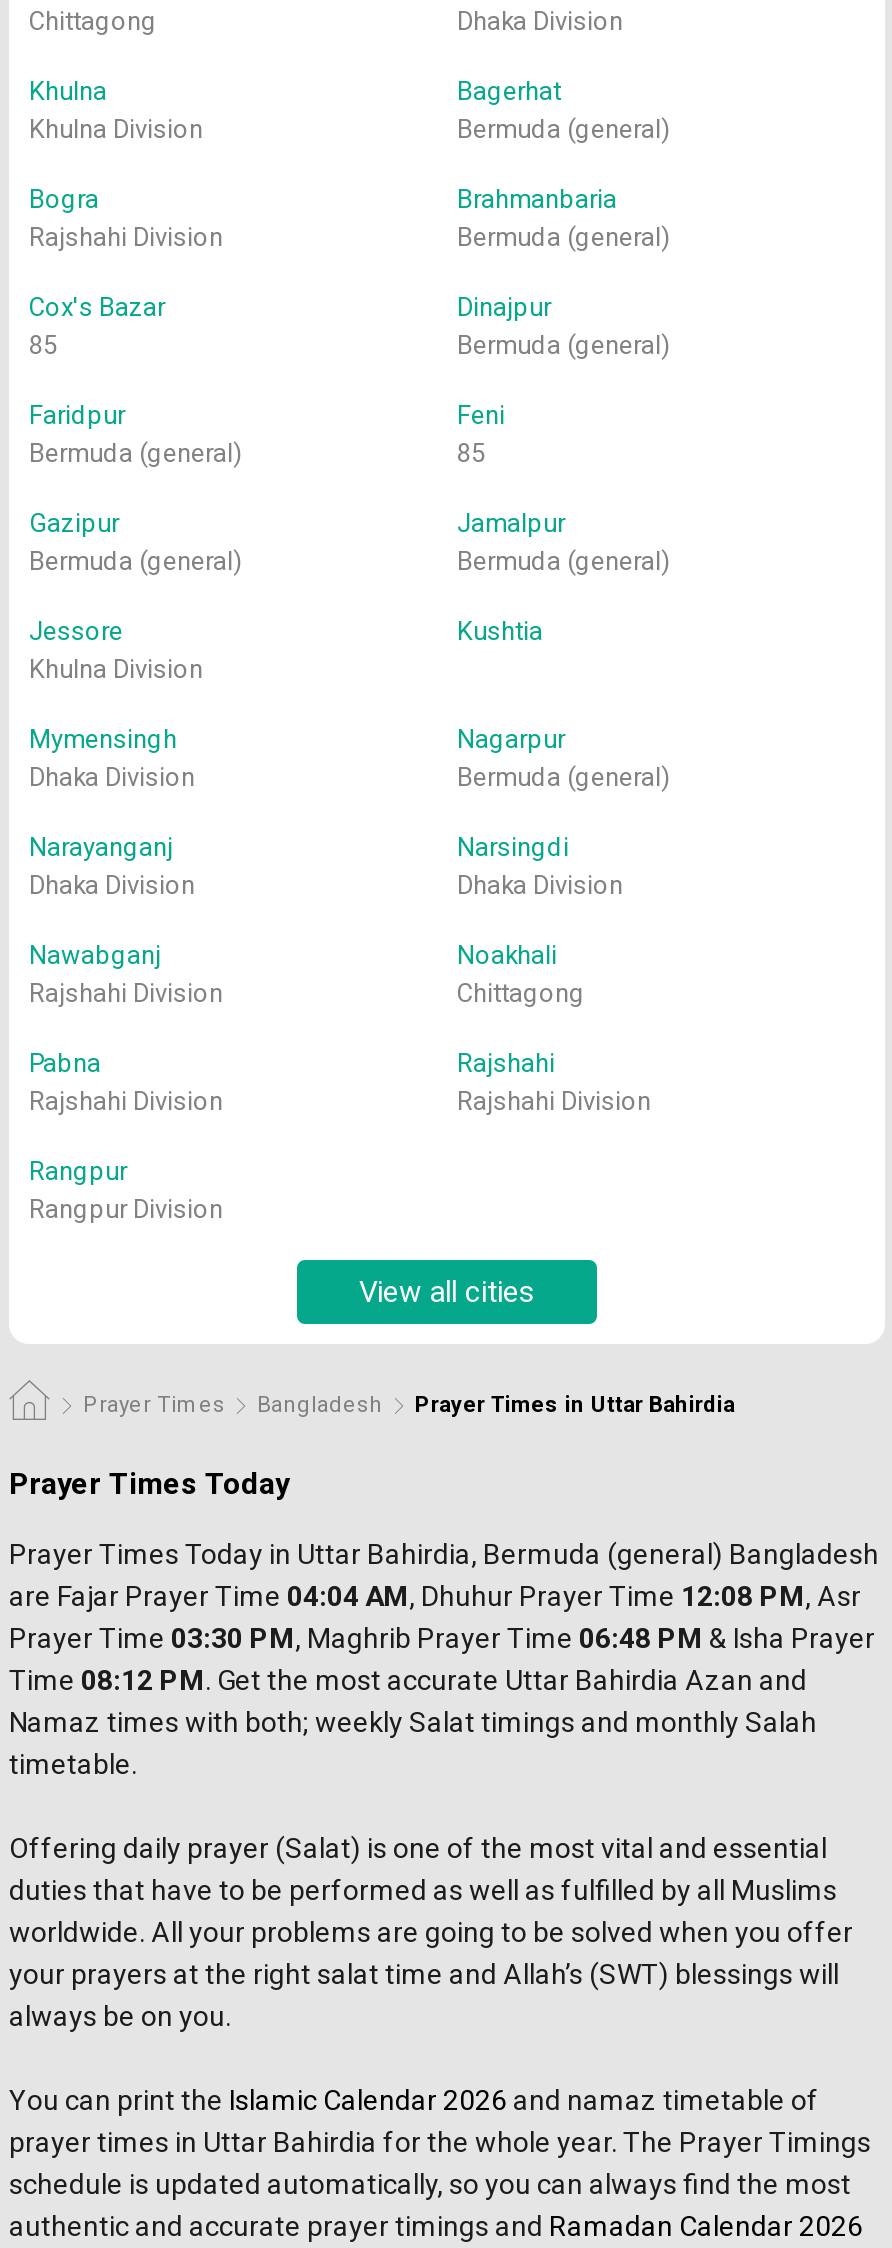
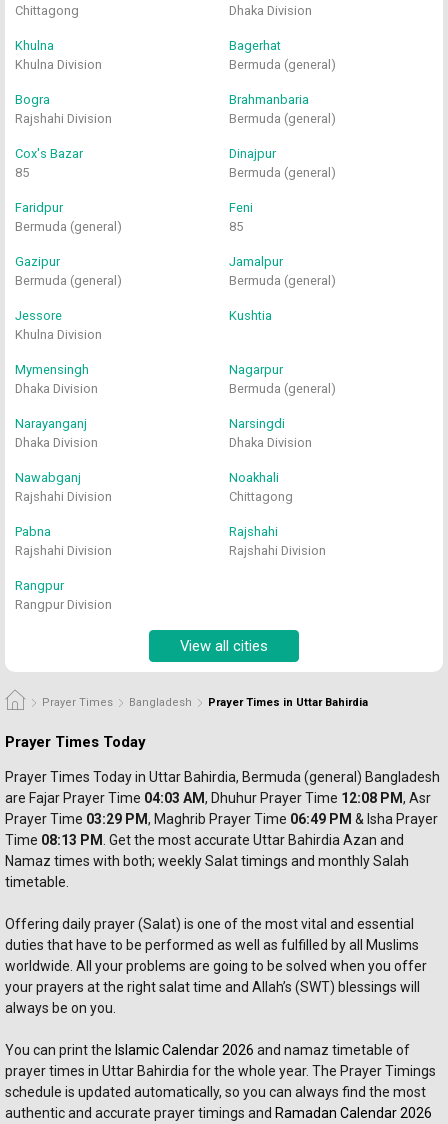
[9,1580,805,1612] are Fajar Prayer Time 04:04 AM, Dhuhur Prayer Time 12:08 PM -> [5,790,403,806] are Fajar Prayer Time 04:03 AM, Dhuhur Prayer Time 12:08 PM
[9,1622,875,1654] Prayer Time 03:30 PM, Maghrib Prayer Time 06:48 PM & Isha Prayer -> [5,811,438,827] Prayer Time 03:29 PM, Maghrib Prayer Time 06:49 PM & Isha Prayer
[9,1664,807,1696] Time 08:12 PM. Get the most accurate Uttar Bahirdia Azan and -> [5,832,404,848] Time 08:13 PM. Get the most accurate Uttar Bahirdia Azan and

